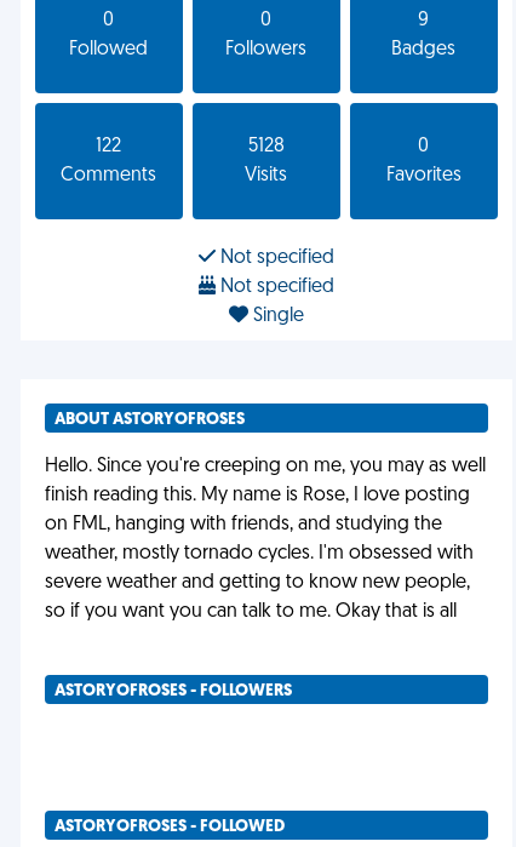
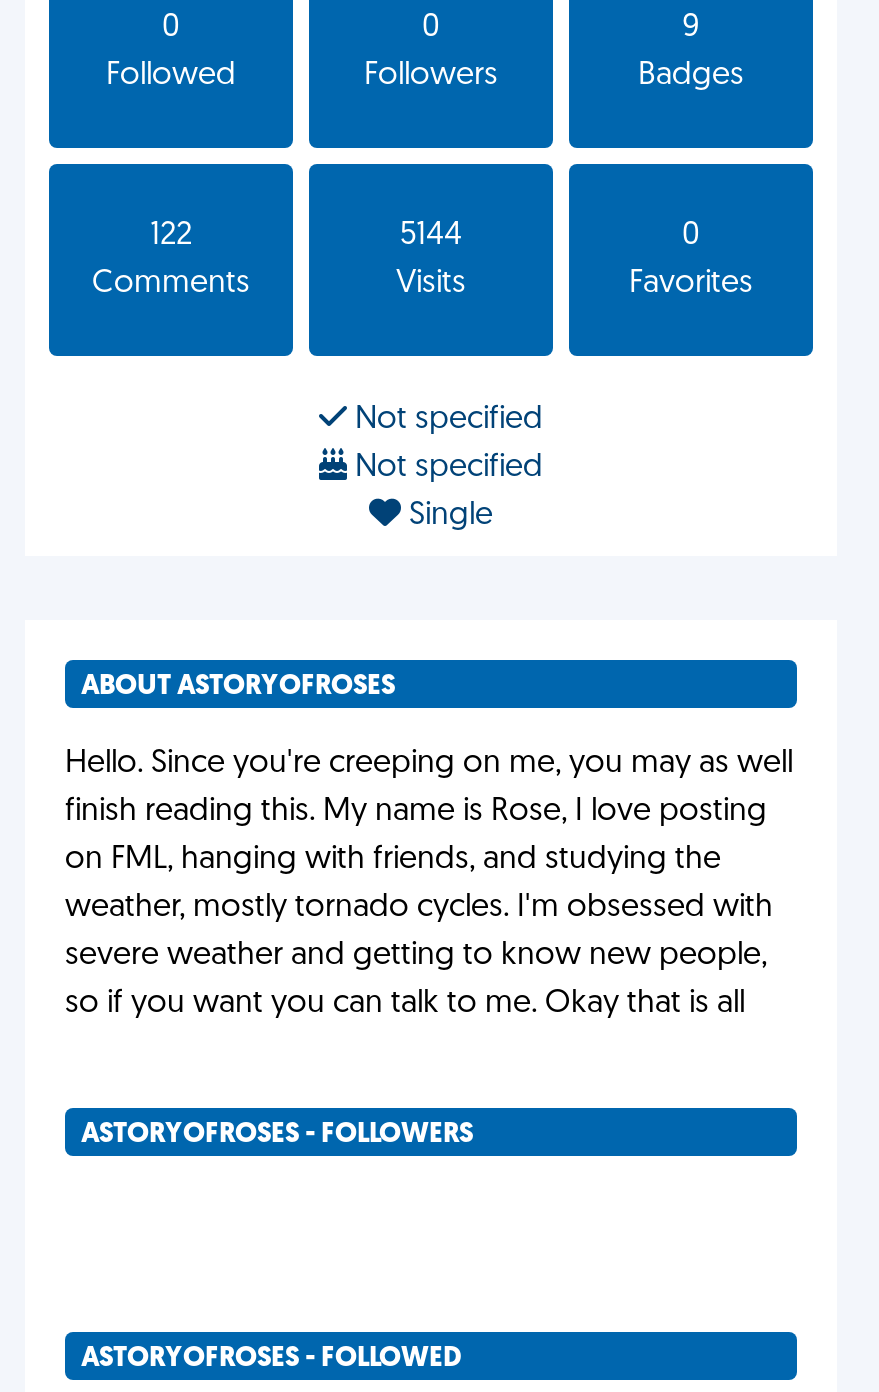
[248,137,285,156] 5128 -> [400,220,462,252] 5144

